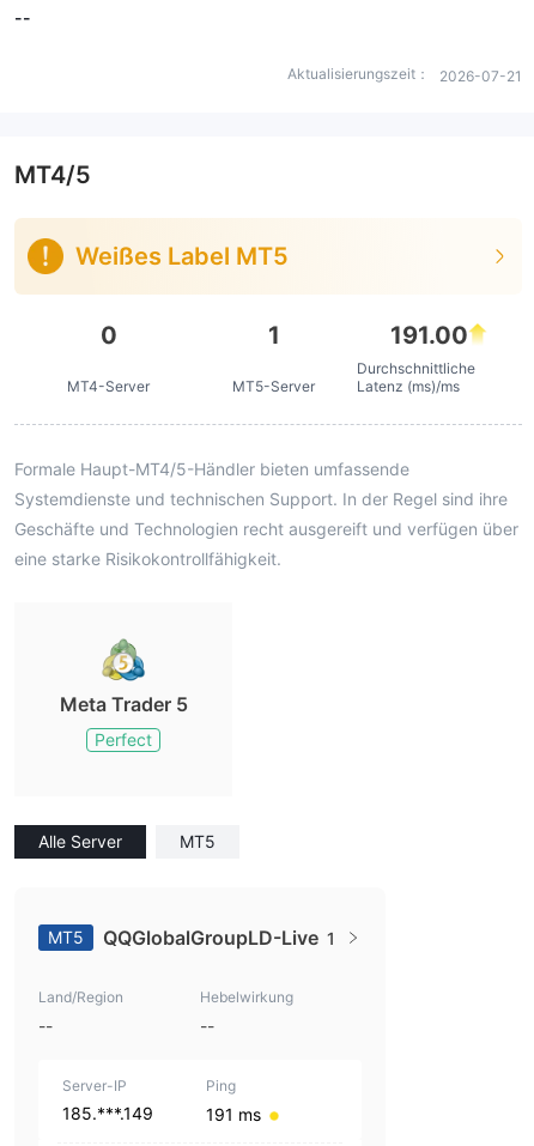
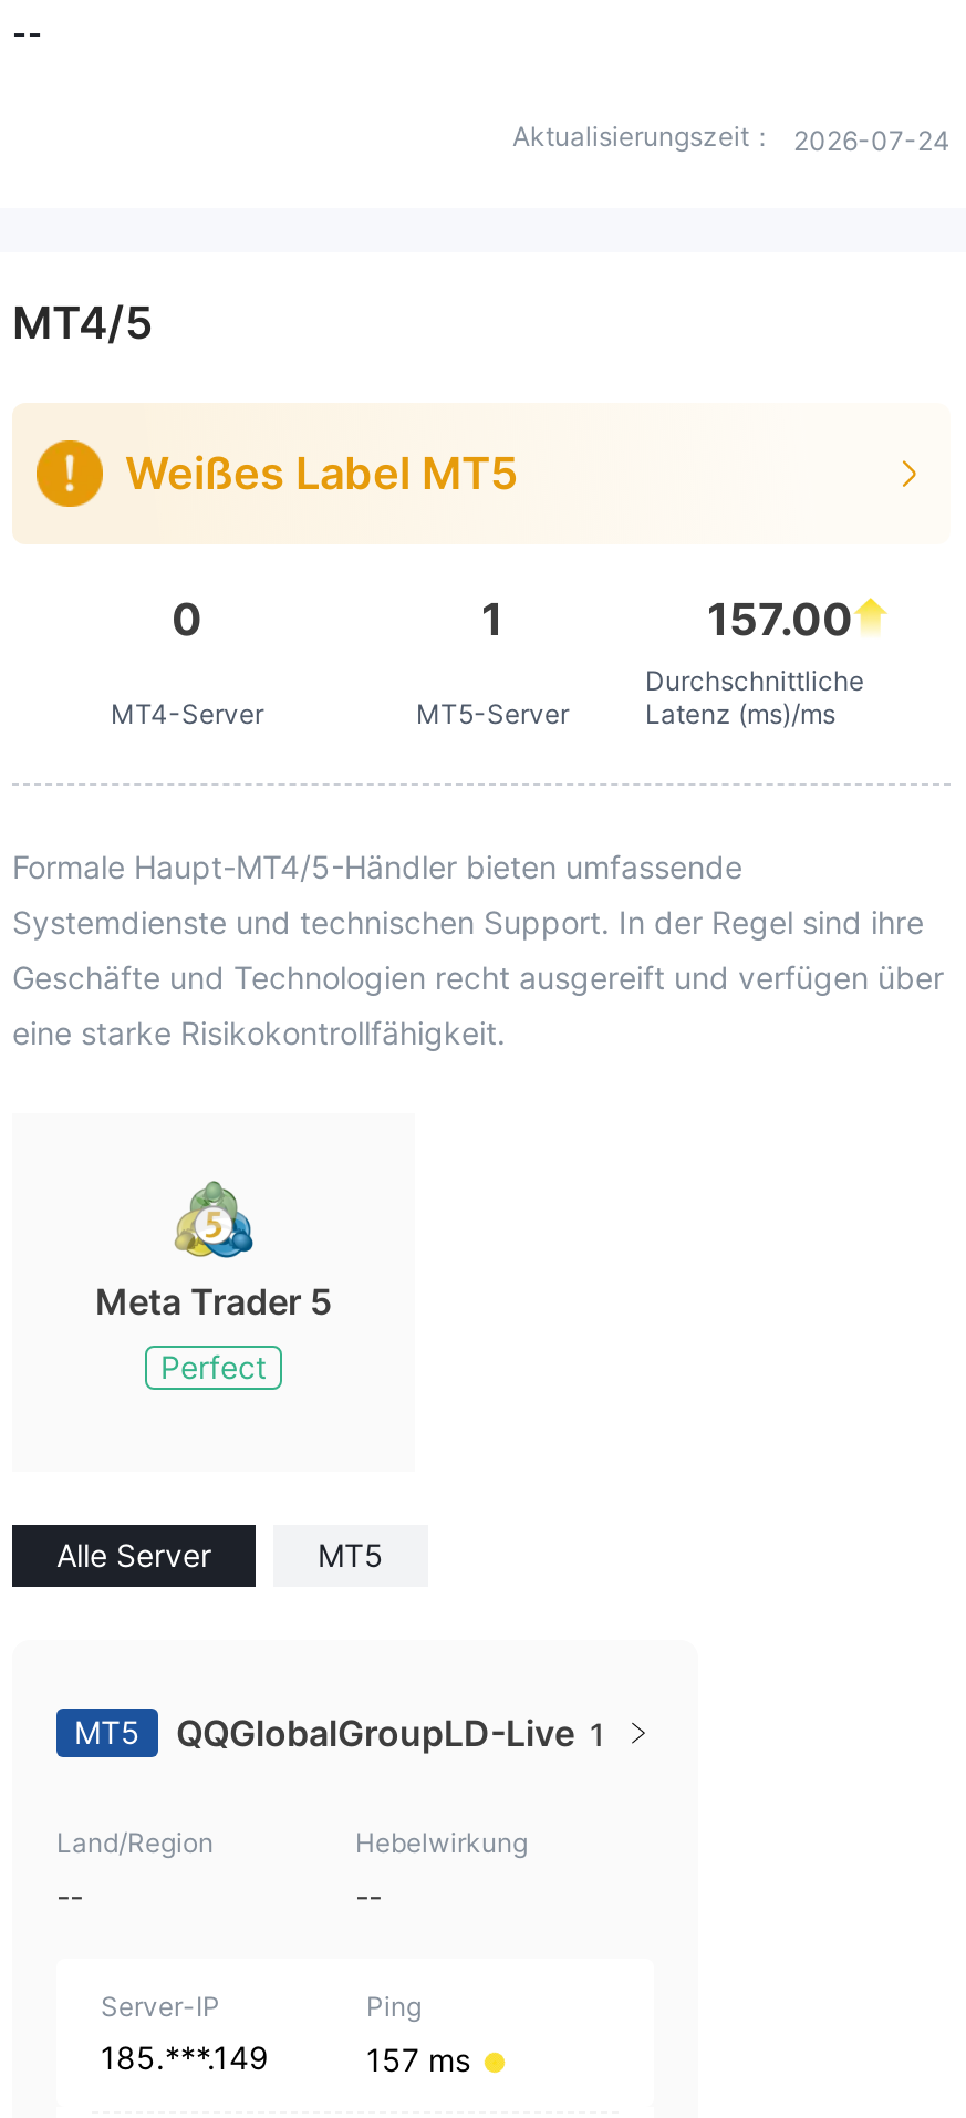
[287,65,522,85] Aktualisierungszeit： 2026-07-21 -> [512,120,951,157] Aktualisierungszeit： 2026-07-24
[391,321,469,350] 191.00 -> [707,593,853,646] 157.00
[206,1104,261,1124] 191 ms -> [366,2041,470,2078] 157 ms

